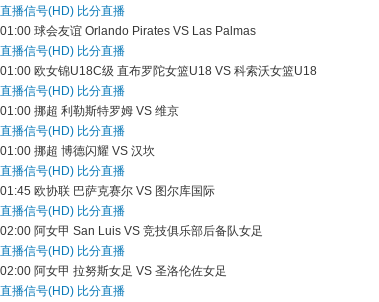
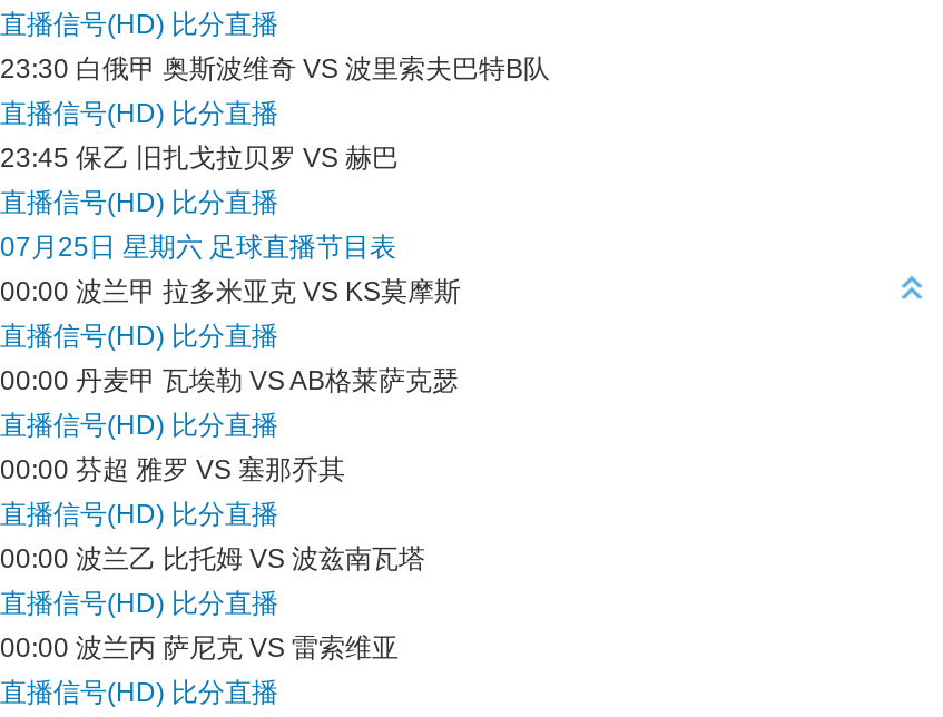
[0,24,256,38] 01:00 球会友谊Orlando Pirates VS Las Palmas -> [0,53,550,85] 23:30 白俄甲奥斯波维奇 VS 波里索夫巴特B队
[0,64,317,78] 01:00 欧女锦U18C级直布罗陀女篮U18 VS 科索沃女篮U18 -> [0,143,399,174] 23:45 保乙旧扎戈拉贝罗 VS 赫巴
[0,104,179,118] 01:00 挪超利勒斯特罗姆 VS 维京 -> [0,232,461,307] 07月25日 星期六 足球直播节目表 | 00:00 波兰甲拉多米亚克 VS KS莫摩斯
[0,144,155,158] 01:00 挪超博德闪耀 VS 汉坎 -> [0,365,459,396] 00:00 丹麦甲瓦埃勒 VS AB格莱萨克瑟
[0,184,215,198] 01:45 欧协联巴萨克赛尔 VS 图尔库国际 -> [0,454,345,485] 00:00 芬超雅罗 VS 塞那乔其
[0,224,263,238] 02:00 阿女甲San Luis VS 竞技俱乐部后备队女足 -> [0,543,425,574] 00:00 波兰乙比托姆 VS 波兹南瓦塔
[0,264,227,278] 02:00 阿女甲拉努斯女足 VS 圣洛伦佐女足 -> [0,632,399,664] 00:00 波兰丙萨尼克 VS 雷索维亚

